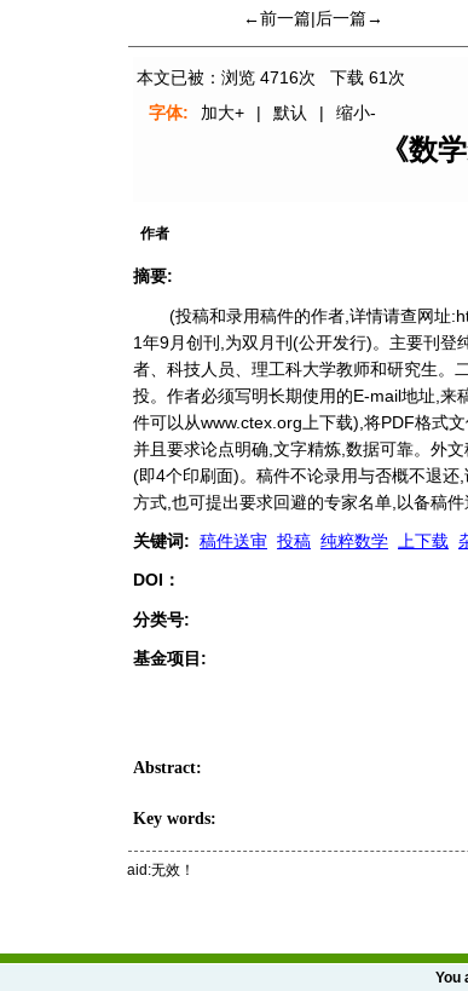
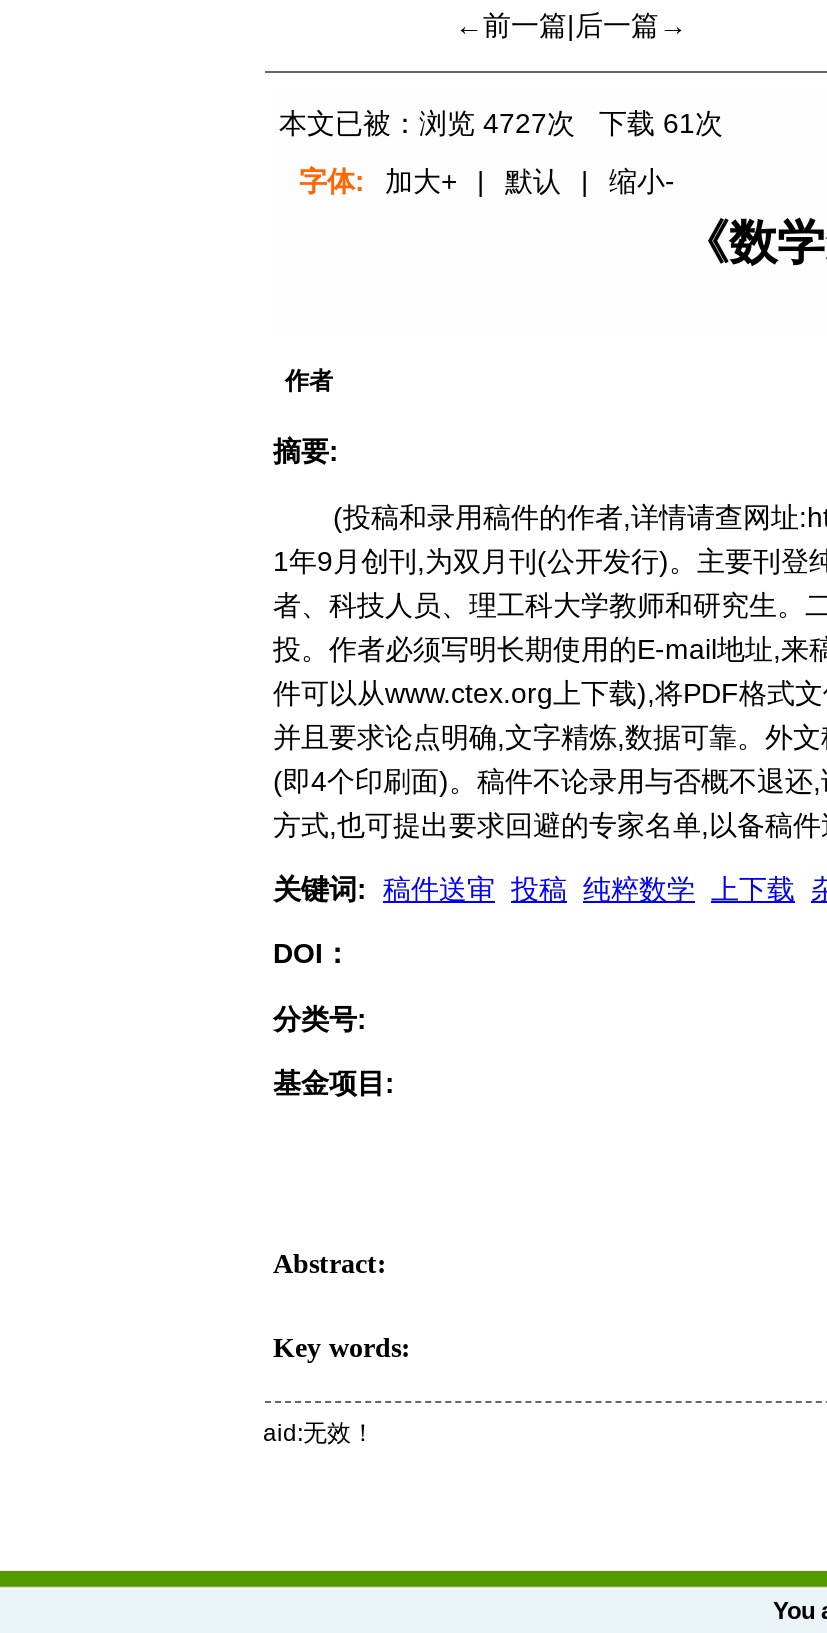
[137,68,405,87] 本文已被：浏览4716次 下载61次 -> [279,107,723,139] 本文已被：浏览4727次 下载61次

